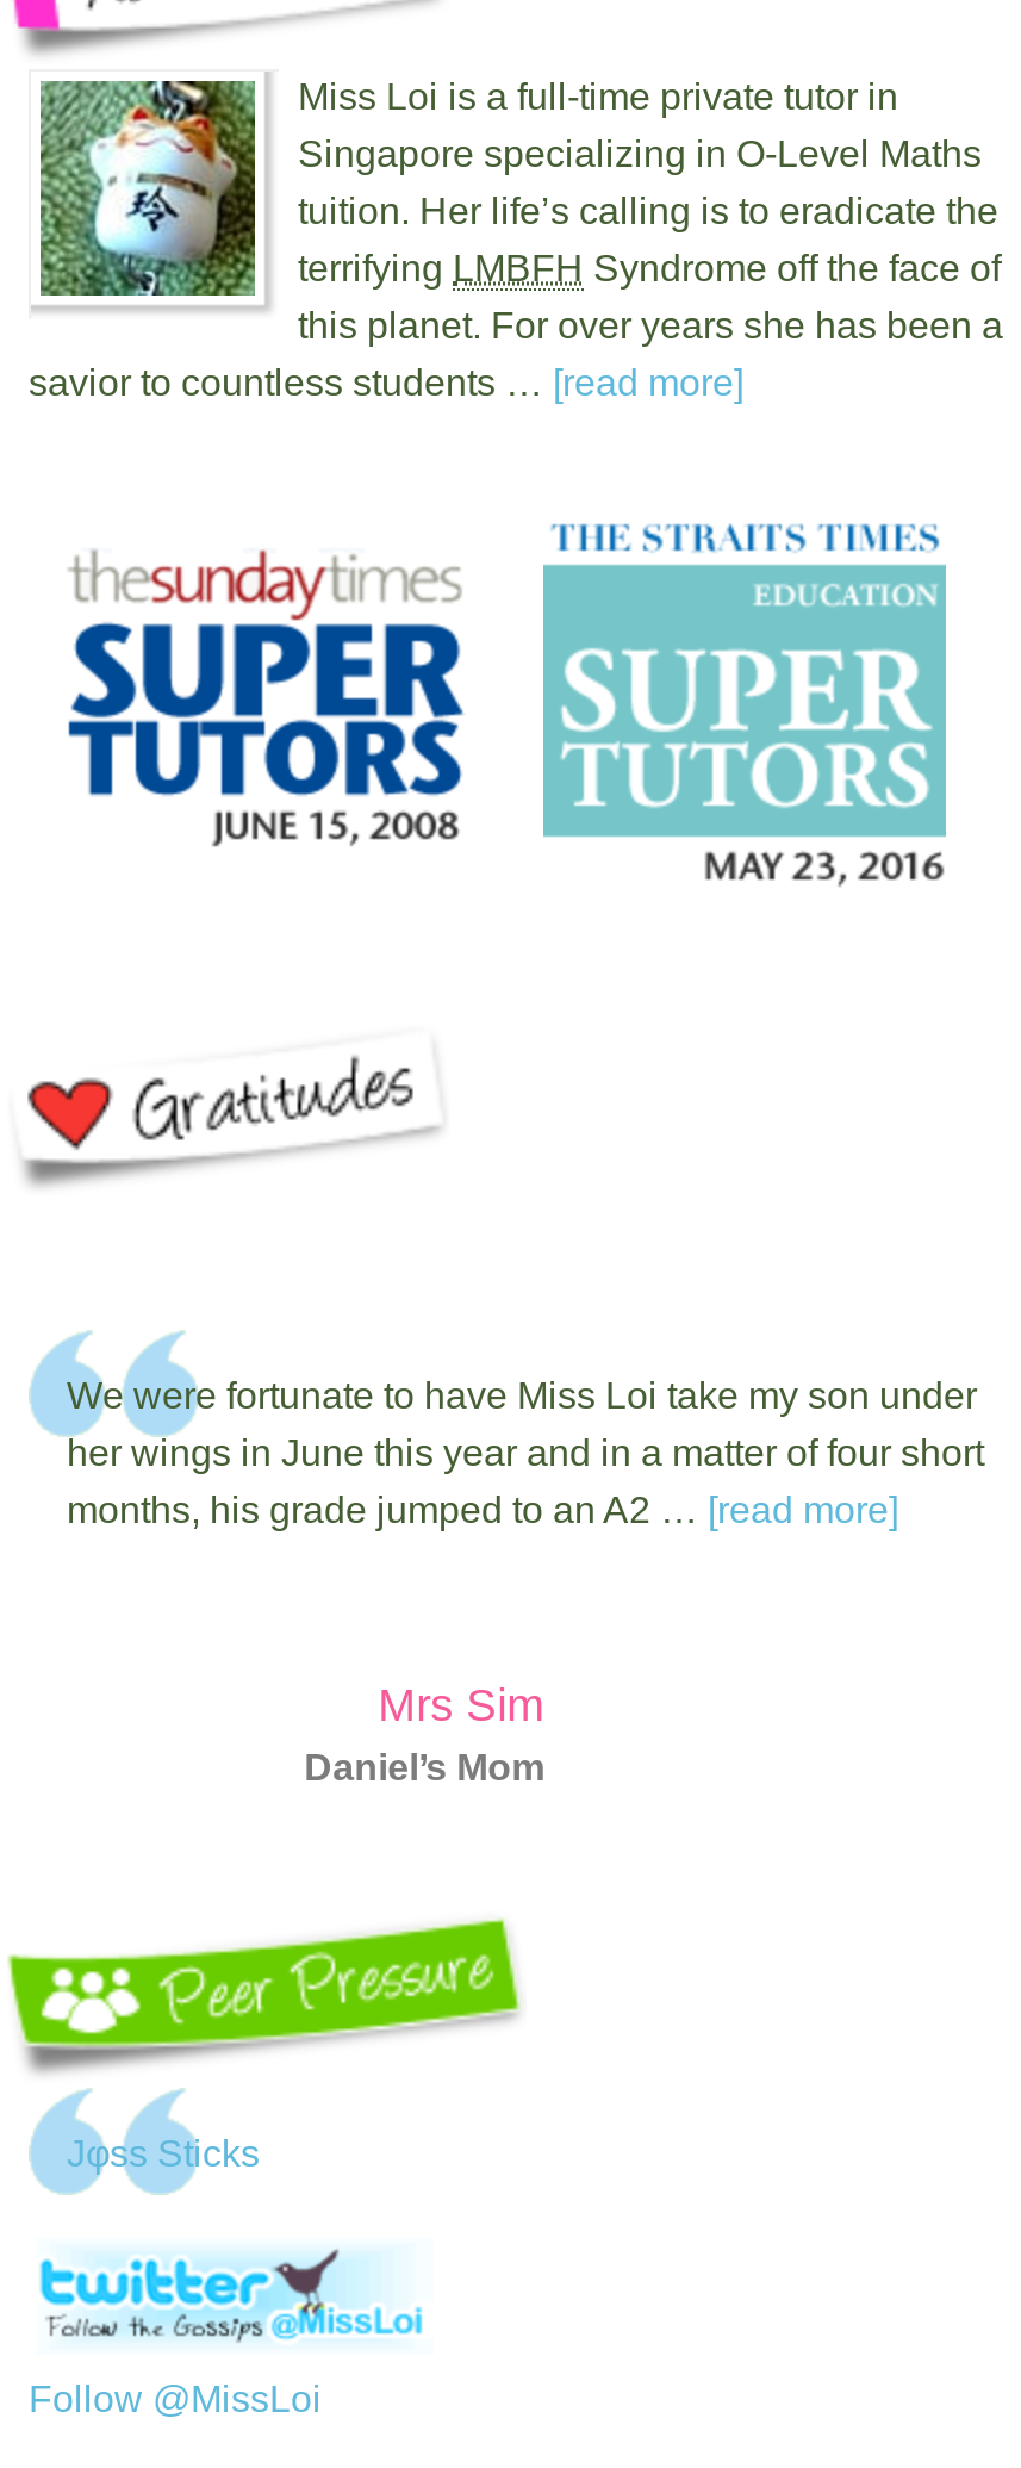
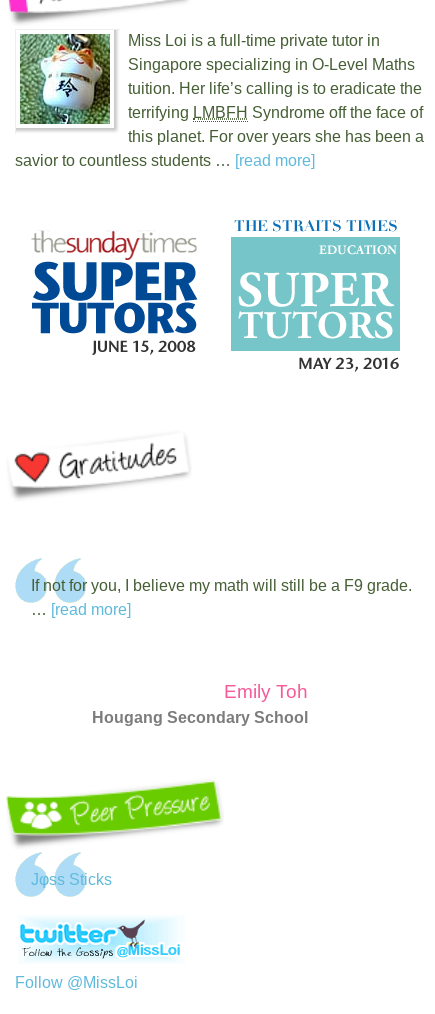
[67,1376,984,1531] We were fortunate to have Miss Loi take my son under | her wings in June this year and in a matter of four short | months, his grade jumped to an A2 … [read more] -> [31,577,412,618] If not for you, I believe my math will still be a F9 grade. | … [read more]
[304,1681,545,1788] Mrs Sim | Daniel’s Mom -> [92,681,308,726] Emily Toh | Hougang Secondary School

